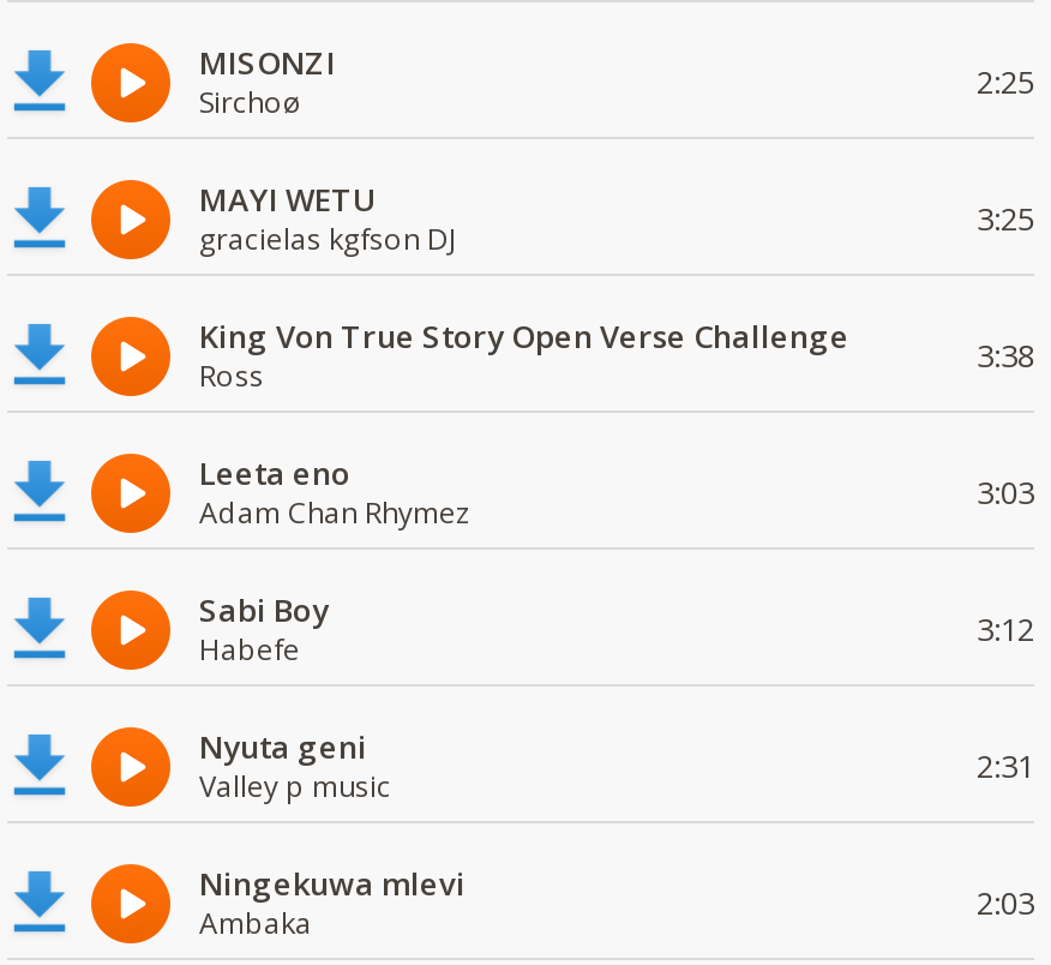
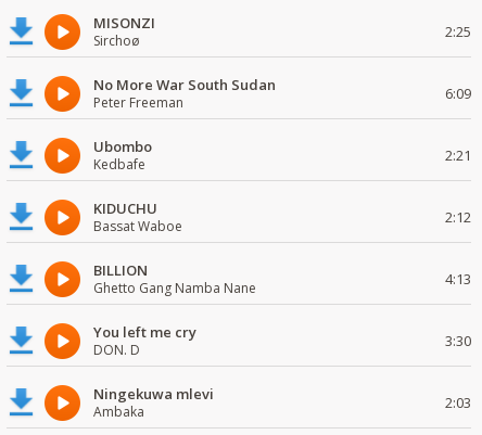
[199,178,1034,259] MAYI WETU | gracielas kgfson DJ | 3:25 -> [93,75,471,112] No More War South Sudan | Peter Freeman | 6:09
[199,314,1034,396] King Von True Story Open Verse Challenge | Ross | 3:38 -> [93,137,471,174] Ubombo | Kedbafe | 2:21
[199,451,1034,533] Leeta eno | Adam Chan Rhymez | 3:03 -> [93,199,471,235] KIDUCHU | Bassat Waboe | 2:12
[199,588,1034,670] Sabi Boy | Habefe | 3:12 -> [93,260,471,297] BILLION | Ghetto Gang Namba Nane | 4:13
[199,725,1034,807] Nyuta geni | Valley p music | 2:31 -> [93,322,471,359] You left me cry | DON. D | 3:30

